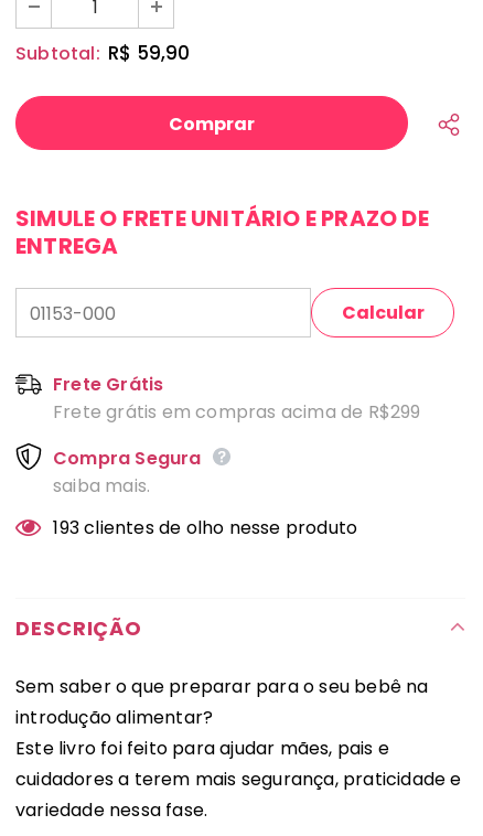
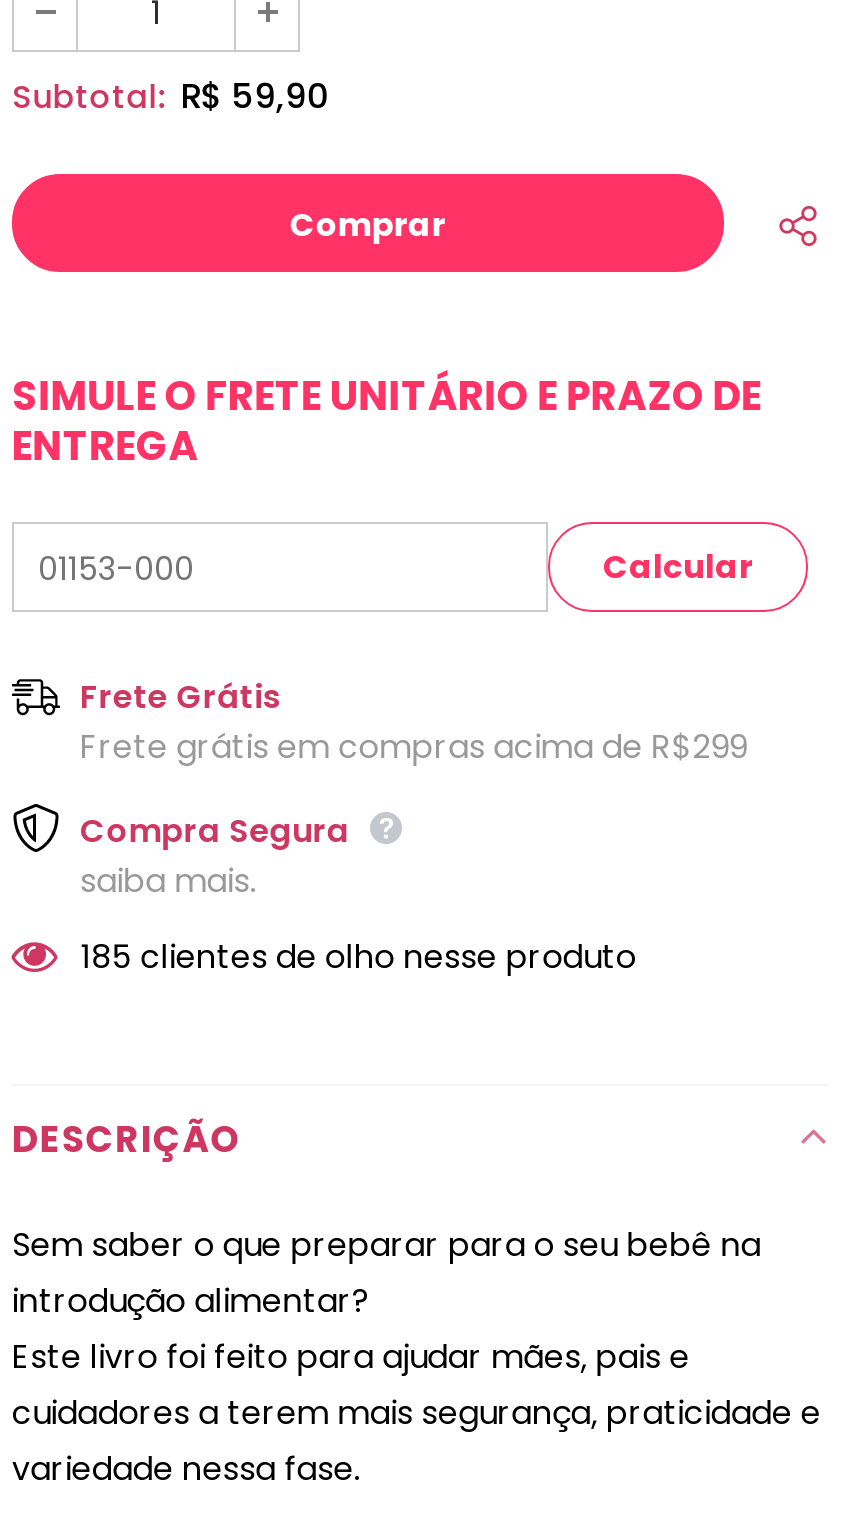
[53,515,358,541] 193 clientes de olho nesse produto -> [81,934,636,980] 185 clientes de olho nesse produto

